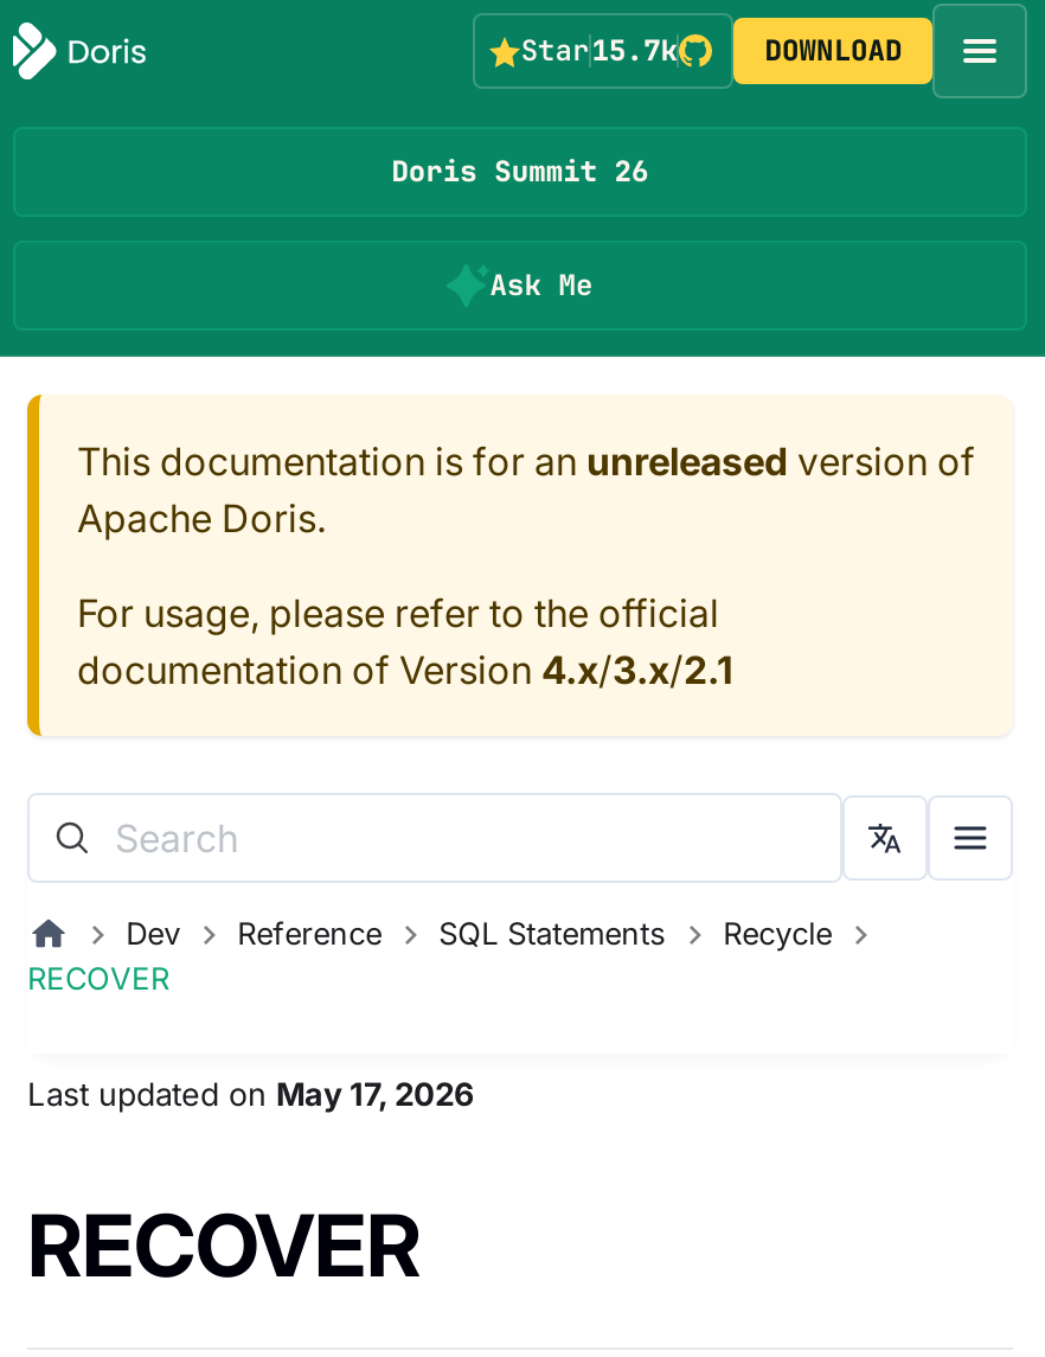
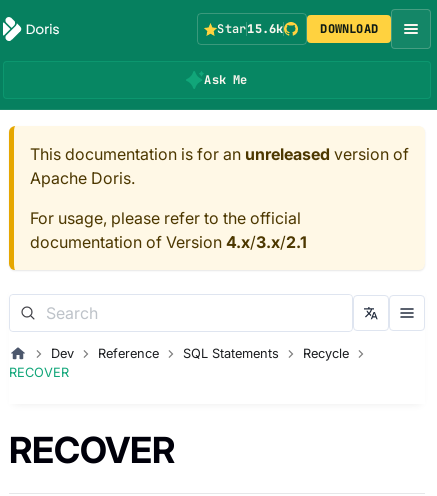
[521,32,678,70] Star15.7k -> [217,21,283,37] Star15.6k
[391,153,649,191] Doris Summit 26 -> none
[27,1074,475,1112] Last updated on May 17, 2026 -> none

